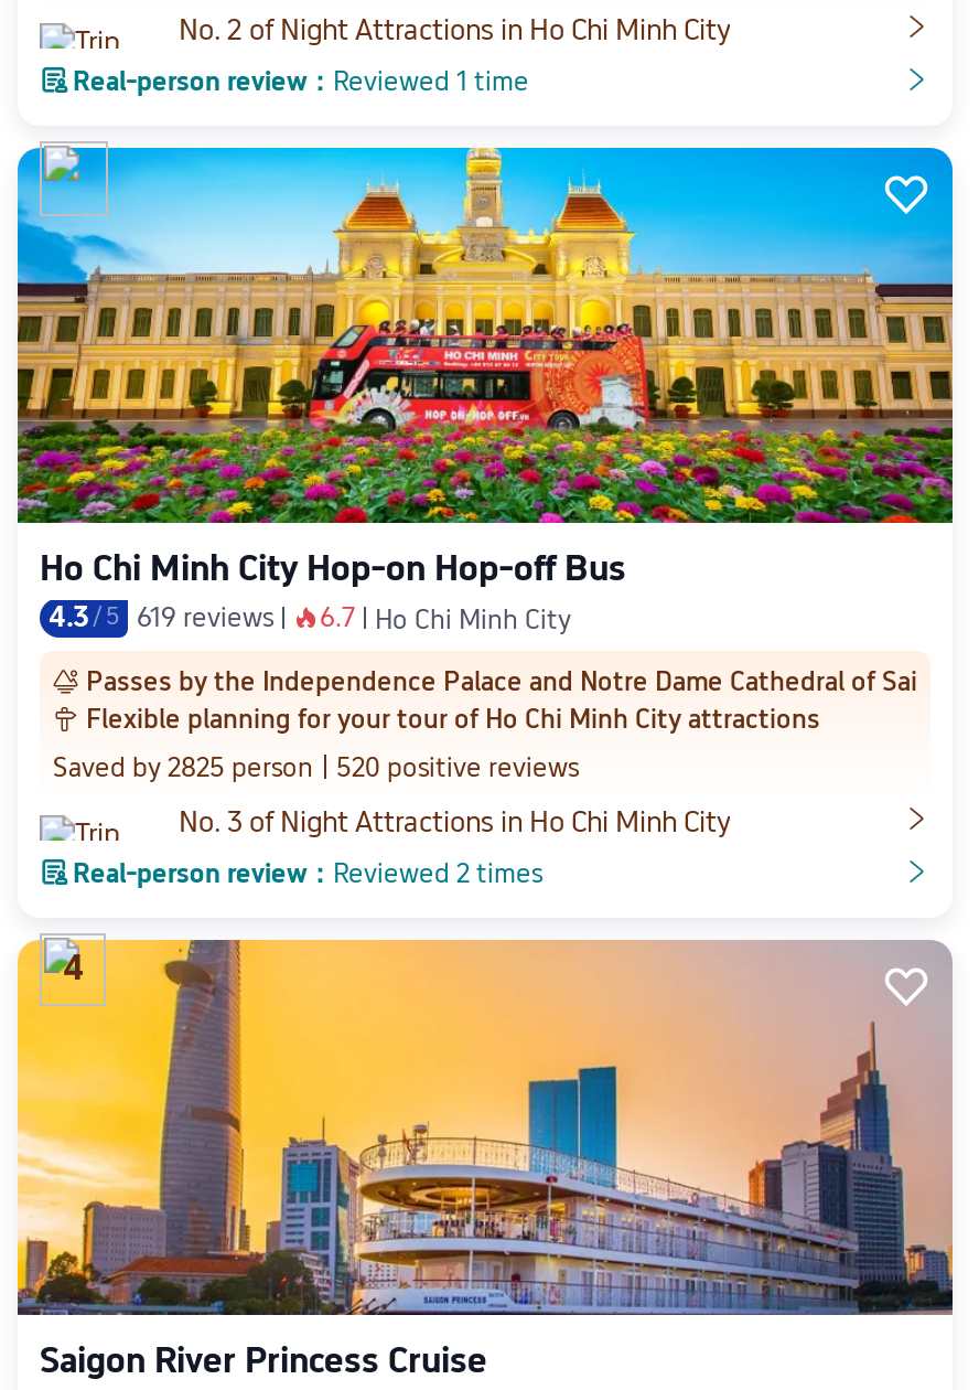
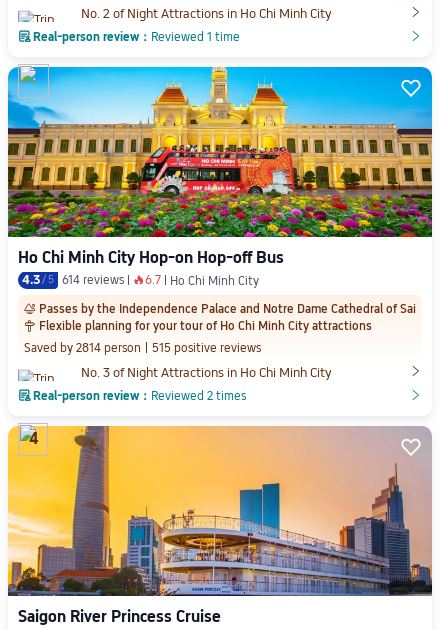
[49,600,273,633] 4.3 / 5 619 reviews -> [22,272,124,287] 4.3 / 5 614 reviews
[53,751,313,782] Saved by 2825 person -> [24,340,141,354] Saved by 2814 person
[336,751,579,782] 520 positive reviews -> [151,340,260,354] 515 positive reviews

